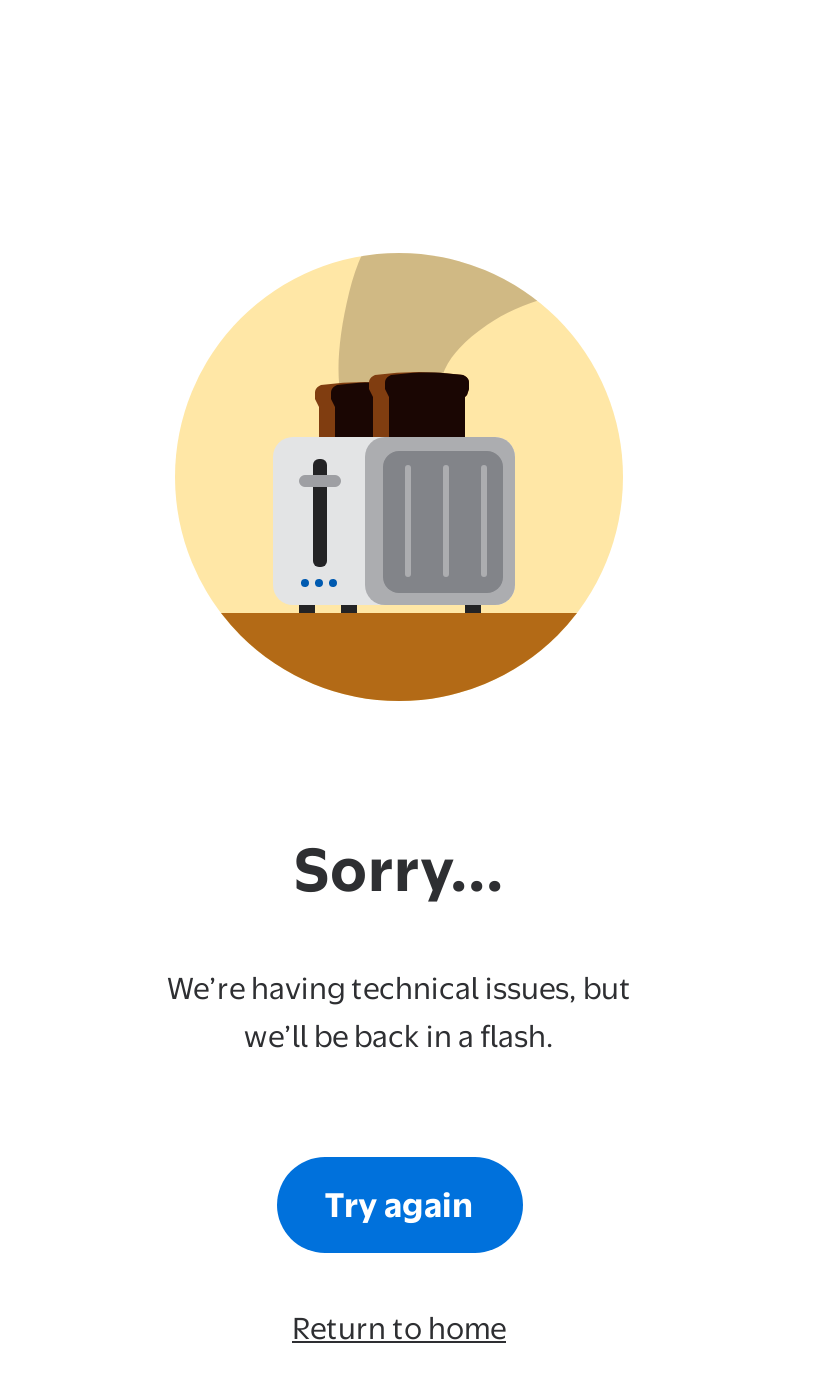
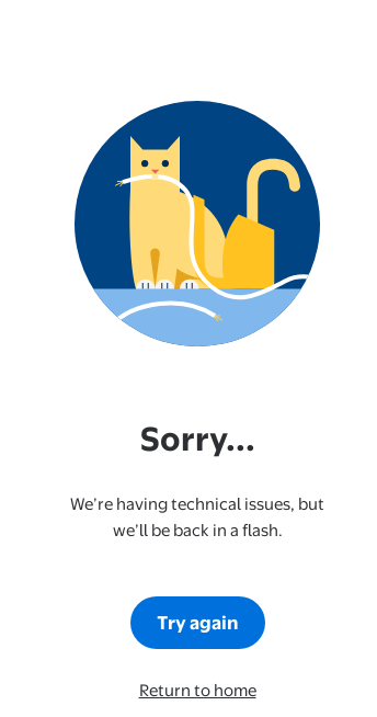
[175,253,623,703] [image] -> [73,100,321,348] [image]

